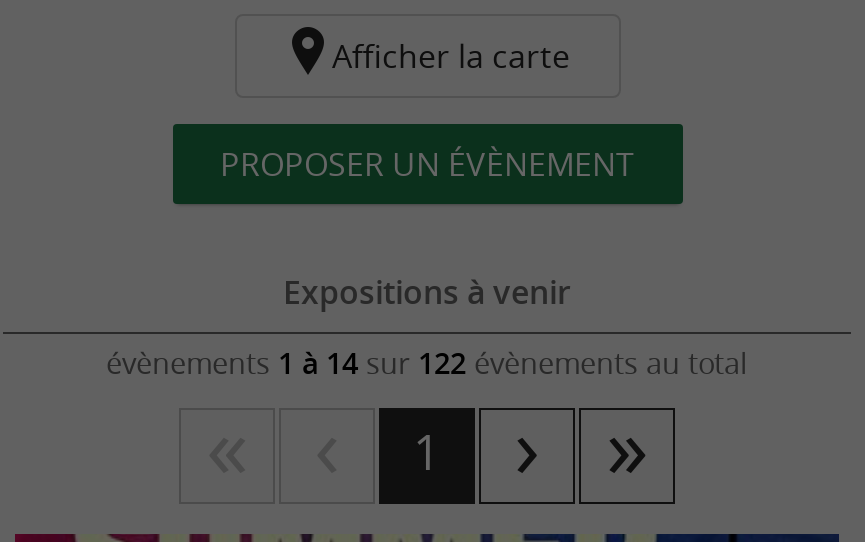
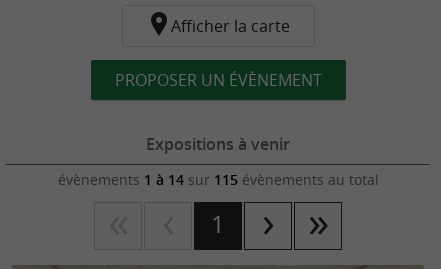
[106,344,748,382] évènements 1 à 14 sur 122 évènements au total -> [57,170,378,189] évènements 1 à 14 sur 115 évènements au total

